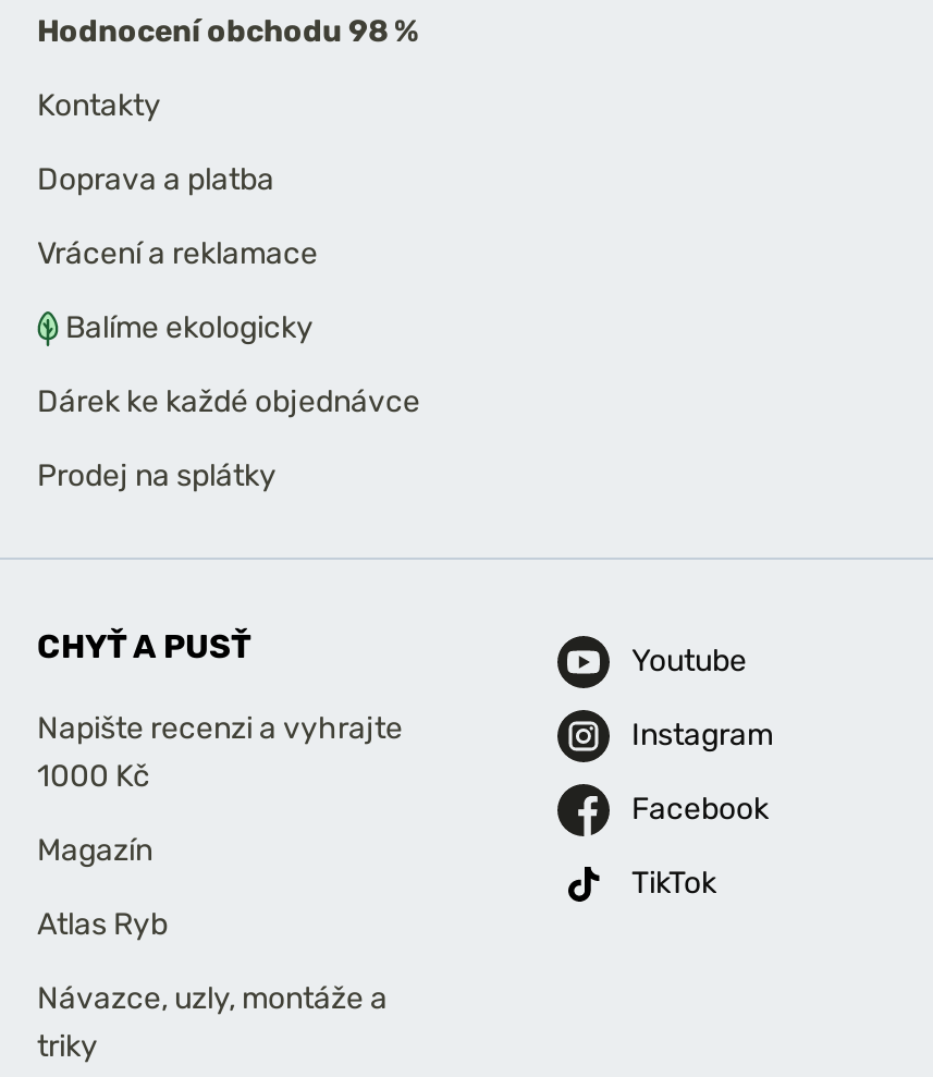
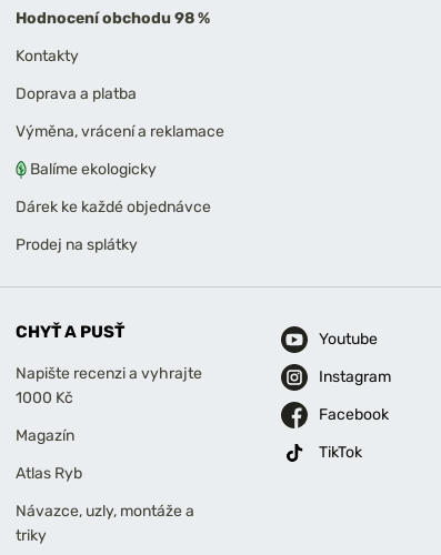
[37,236,318,273] Vrácení a reklamace -> [16,122,224,141] Výměna, vrácení a reklamace

